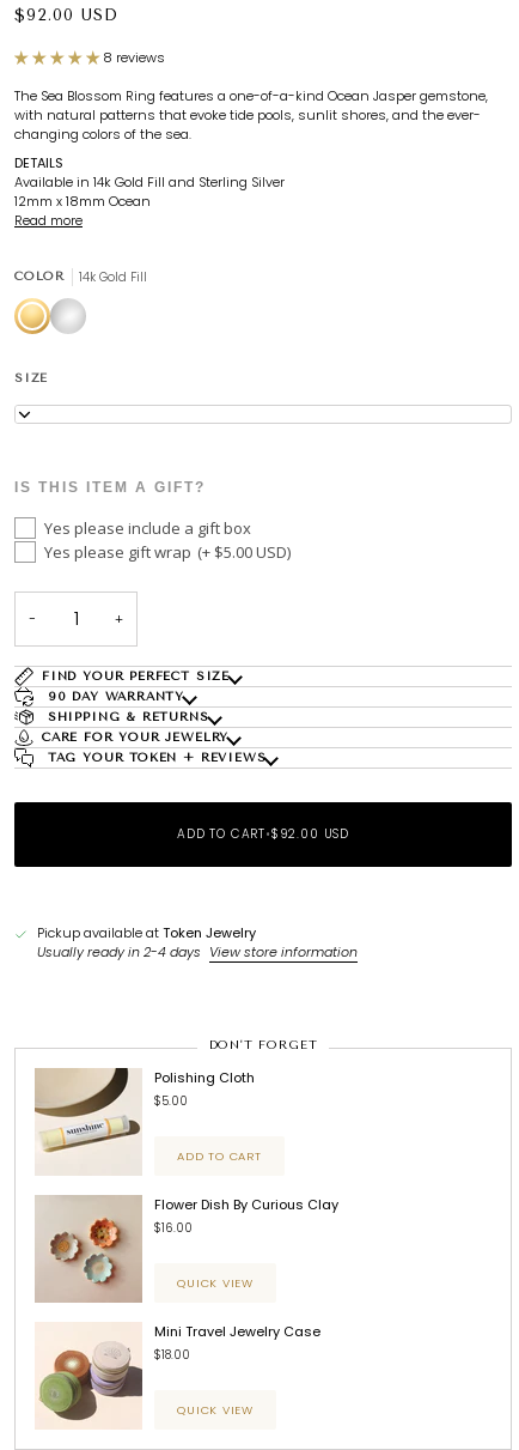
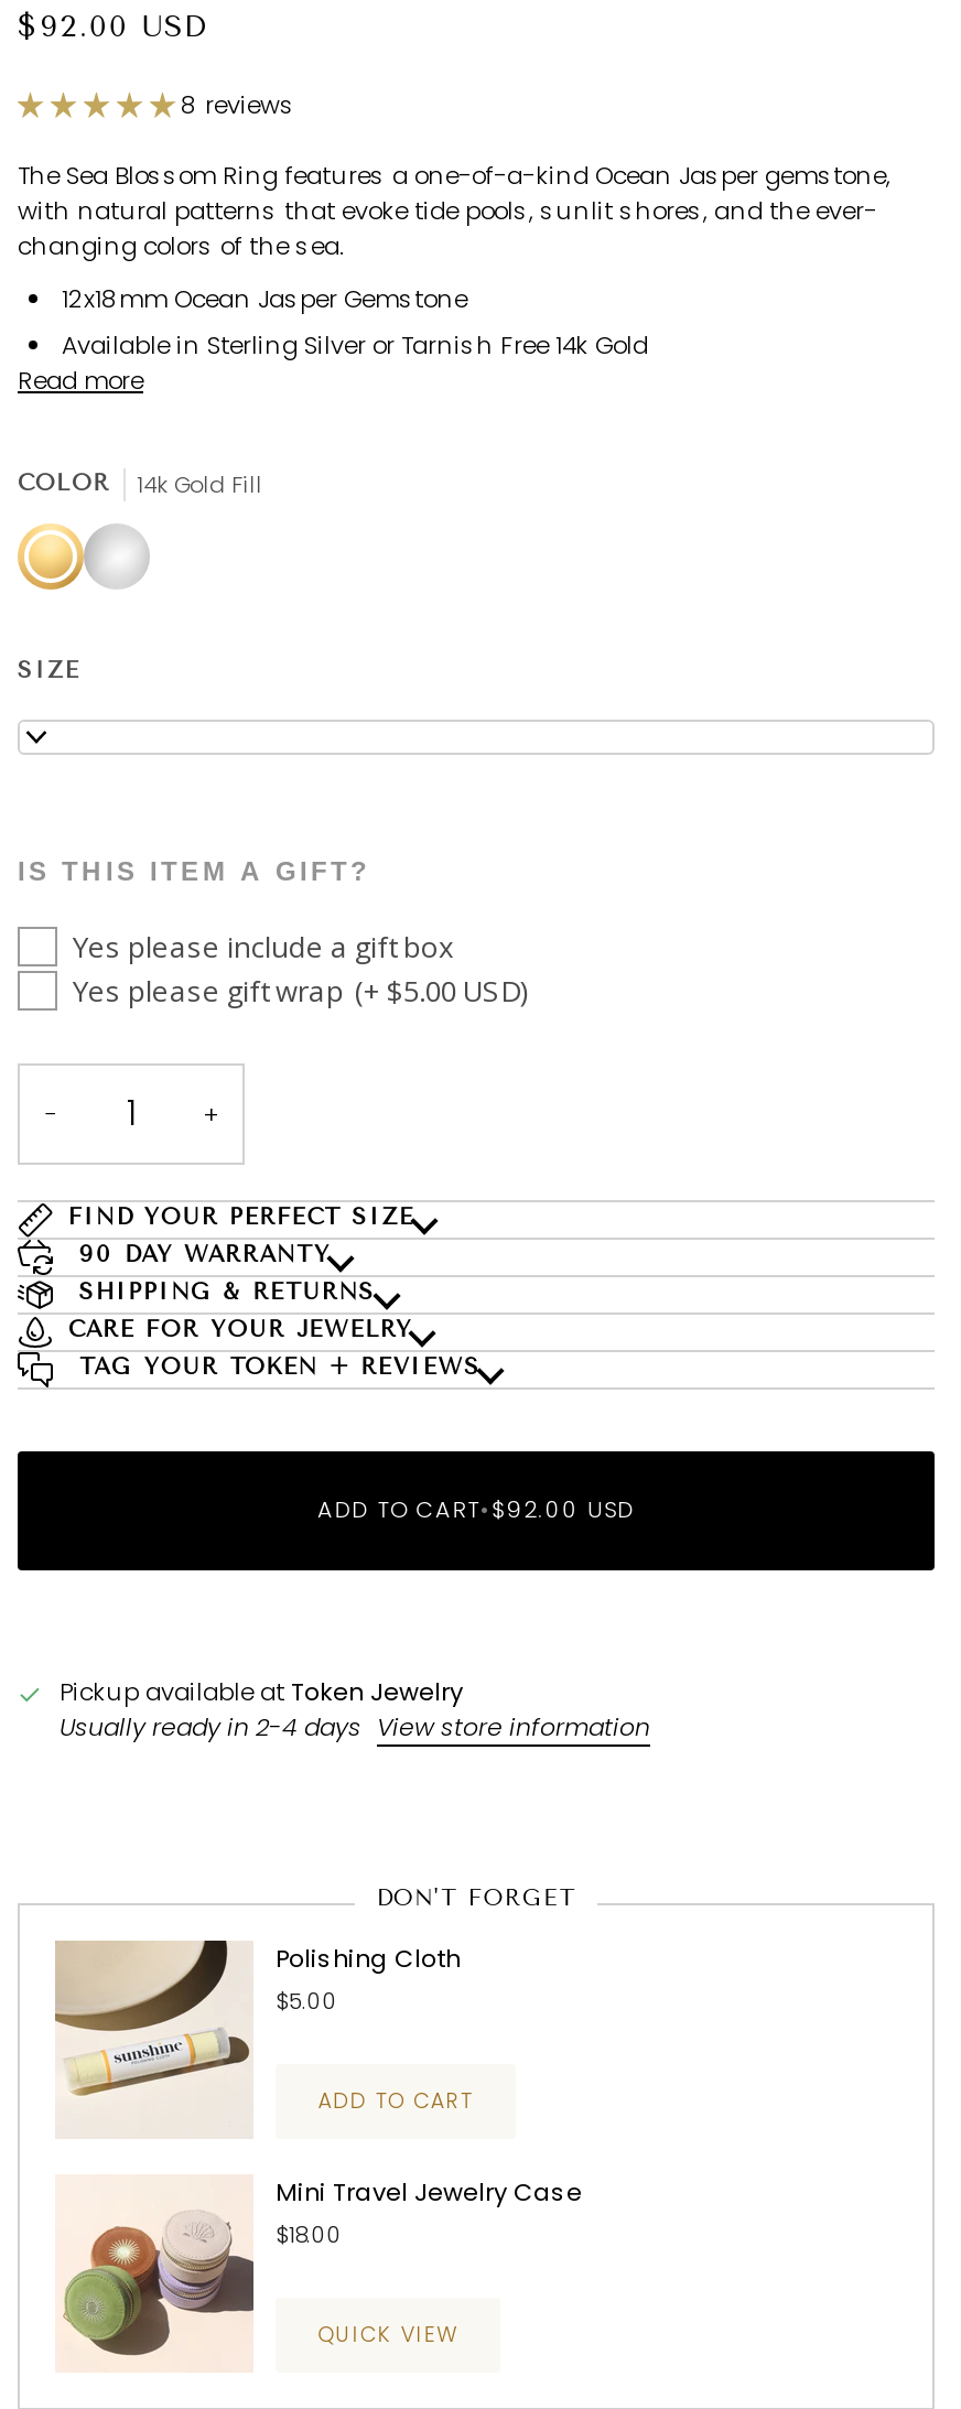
[14,154,285,211] DETAILS | Available in 14k Gold Fill and Sterling Silver | 12mm x 18mm Ocean -> [62,282,648,362] 12x18mm Ocean Jasper Gemstone | Available in Sterling Silver or Tarnish Free 14k Gold
[36,1195,338,1303] [image] | Flower Dish By Curious Clay | $16.00 | QUICK VIEW -> none

